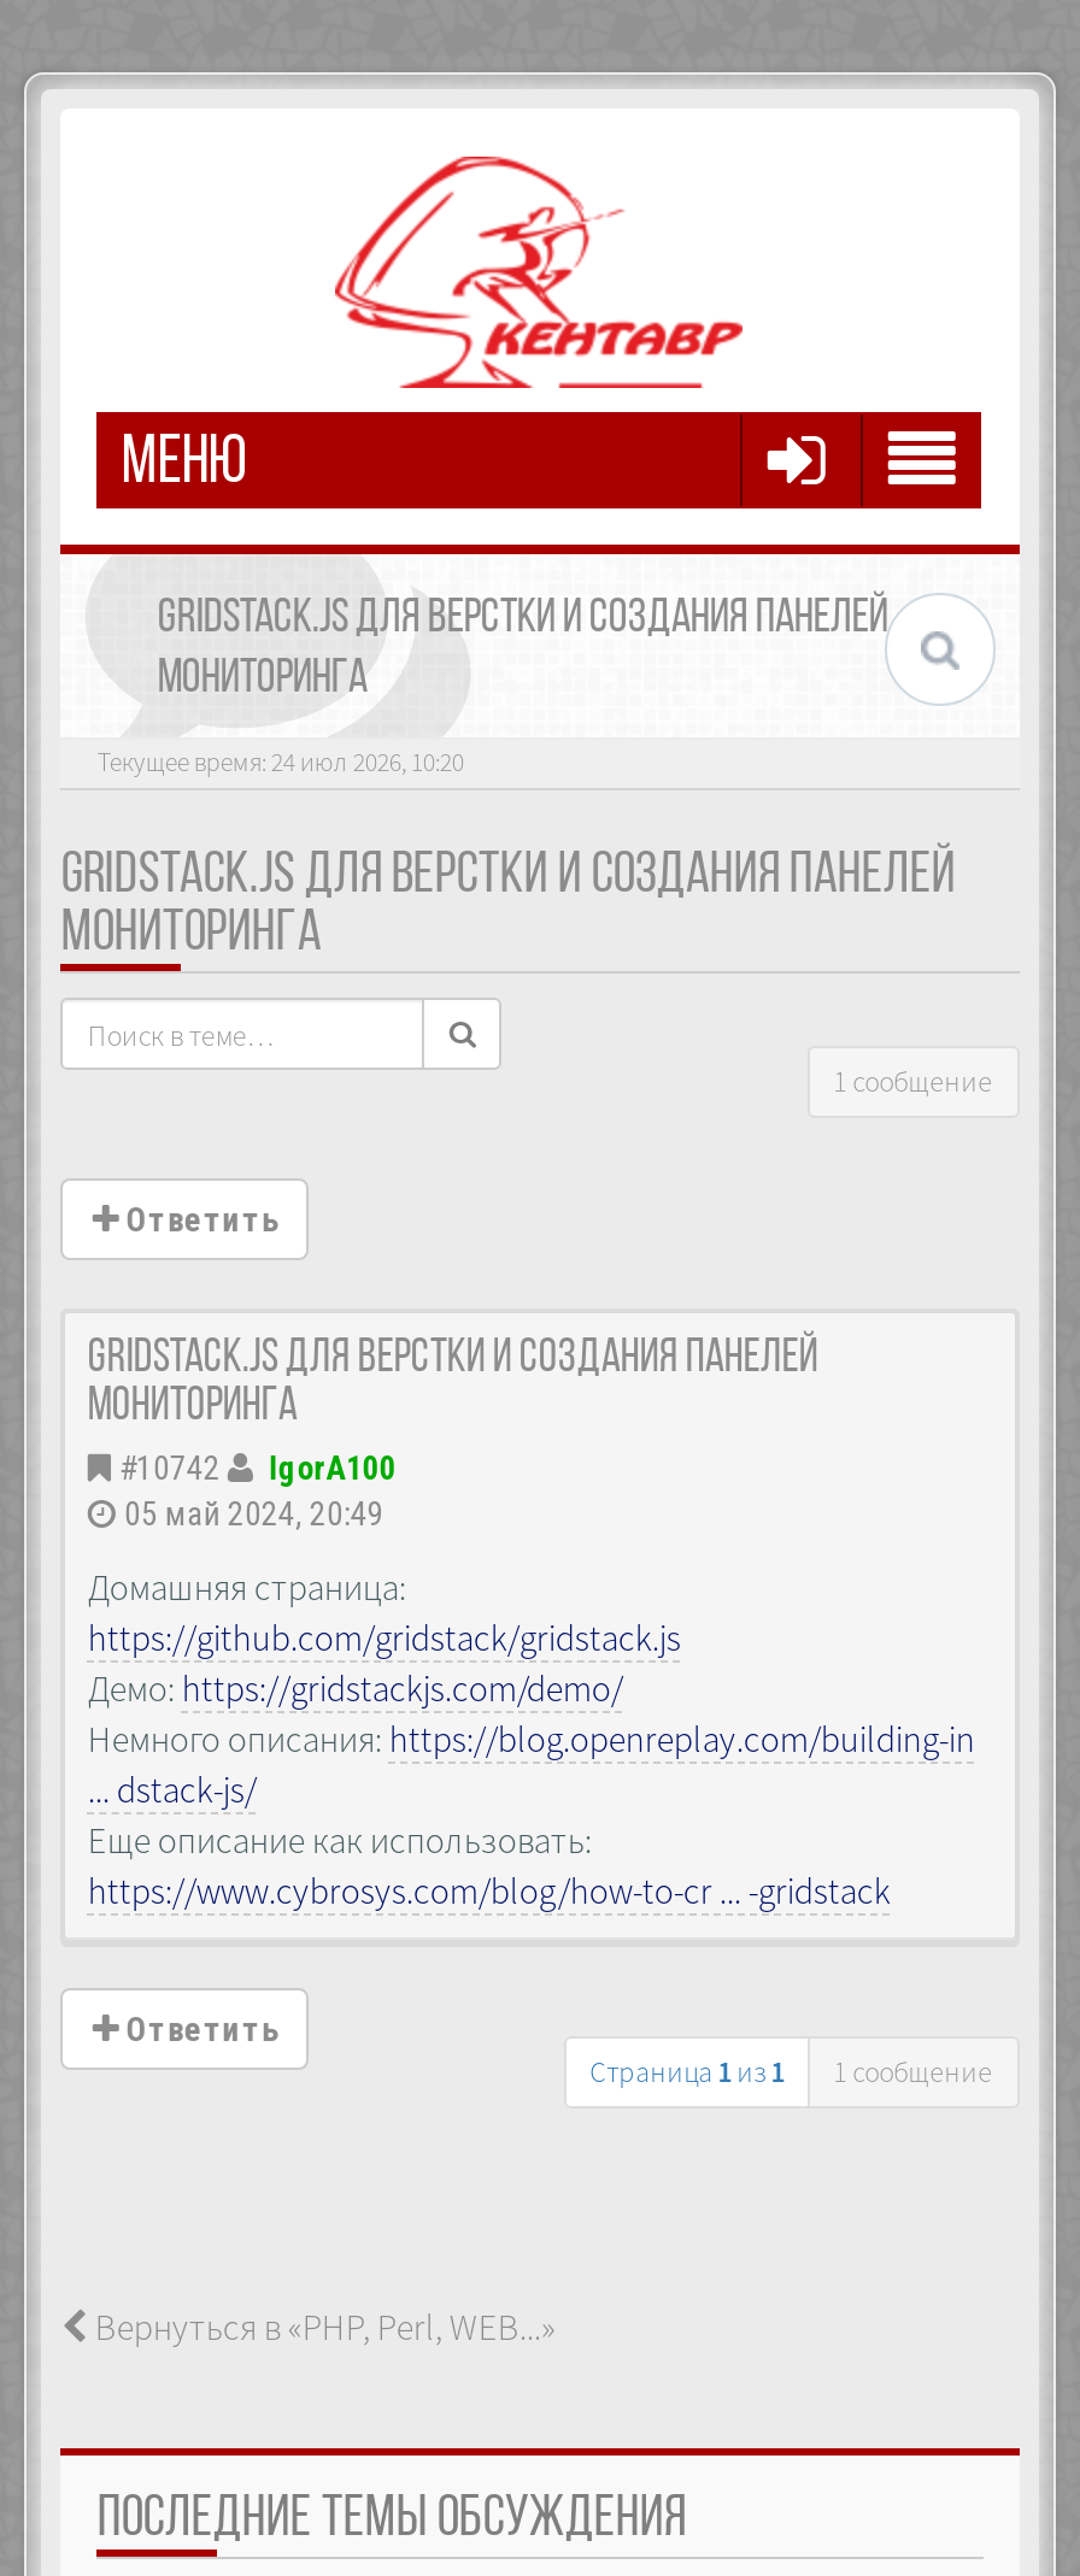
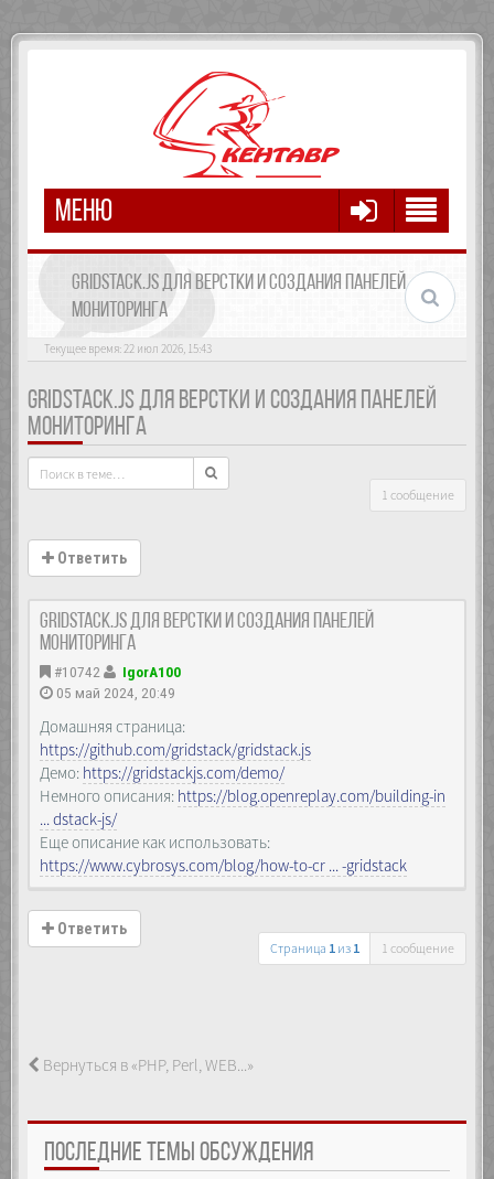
[97,745,464,778] Текущее время: 24 июл 2026, 10:20 -> [45,341,212,356] Текущее время: 22 июл 2026, 15:43

